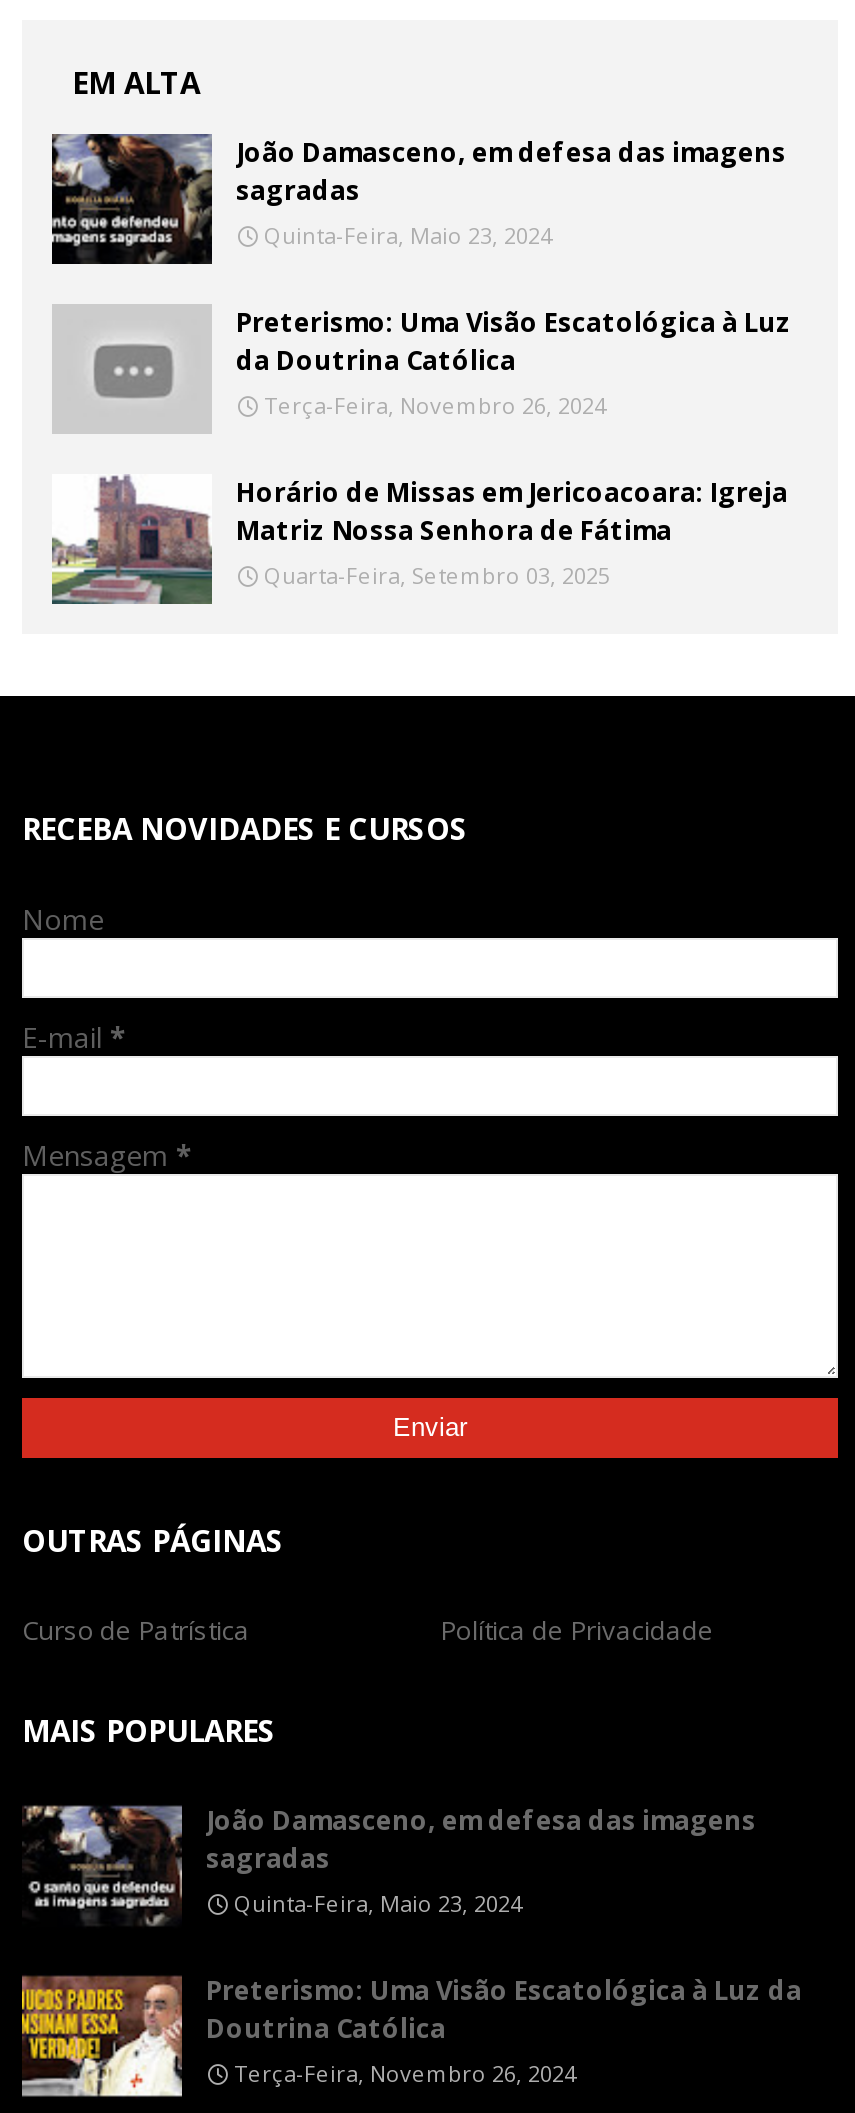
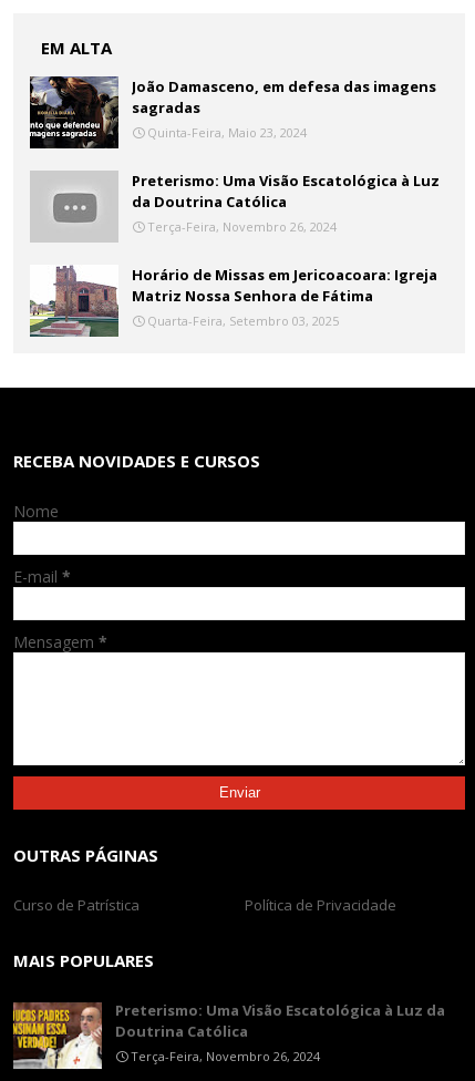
[24,1802,756,1926] [image] | João Damasceno, em defesa das imagens | sagradas | Quinta-Feira, Maio 23, 2024 -> none

